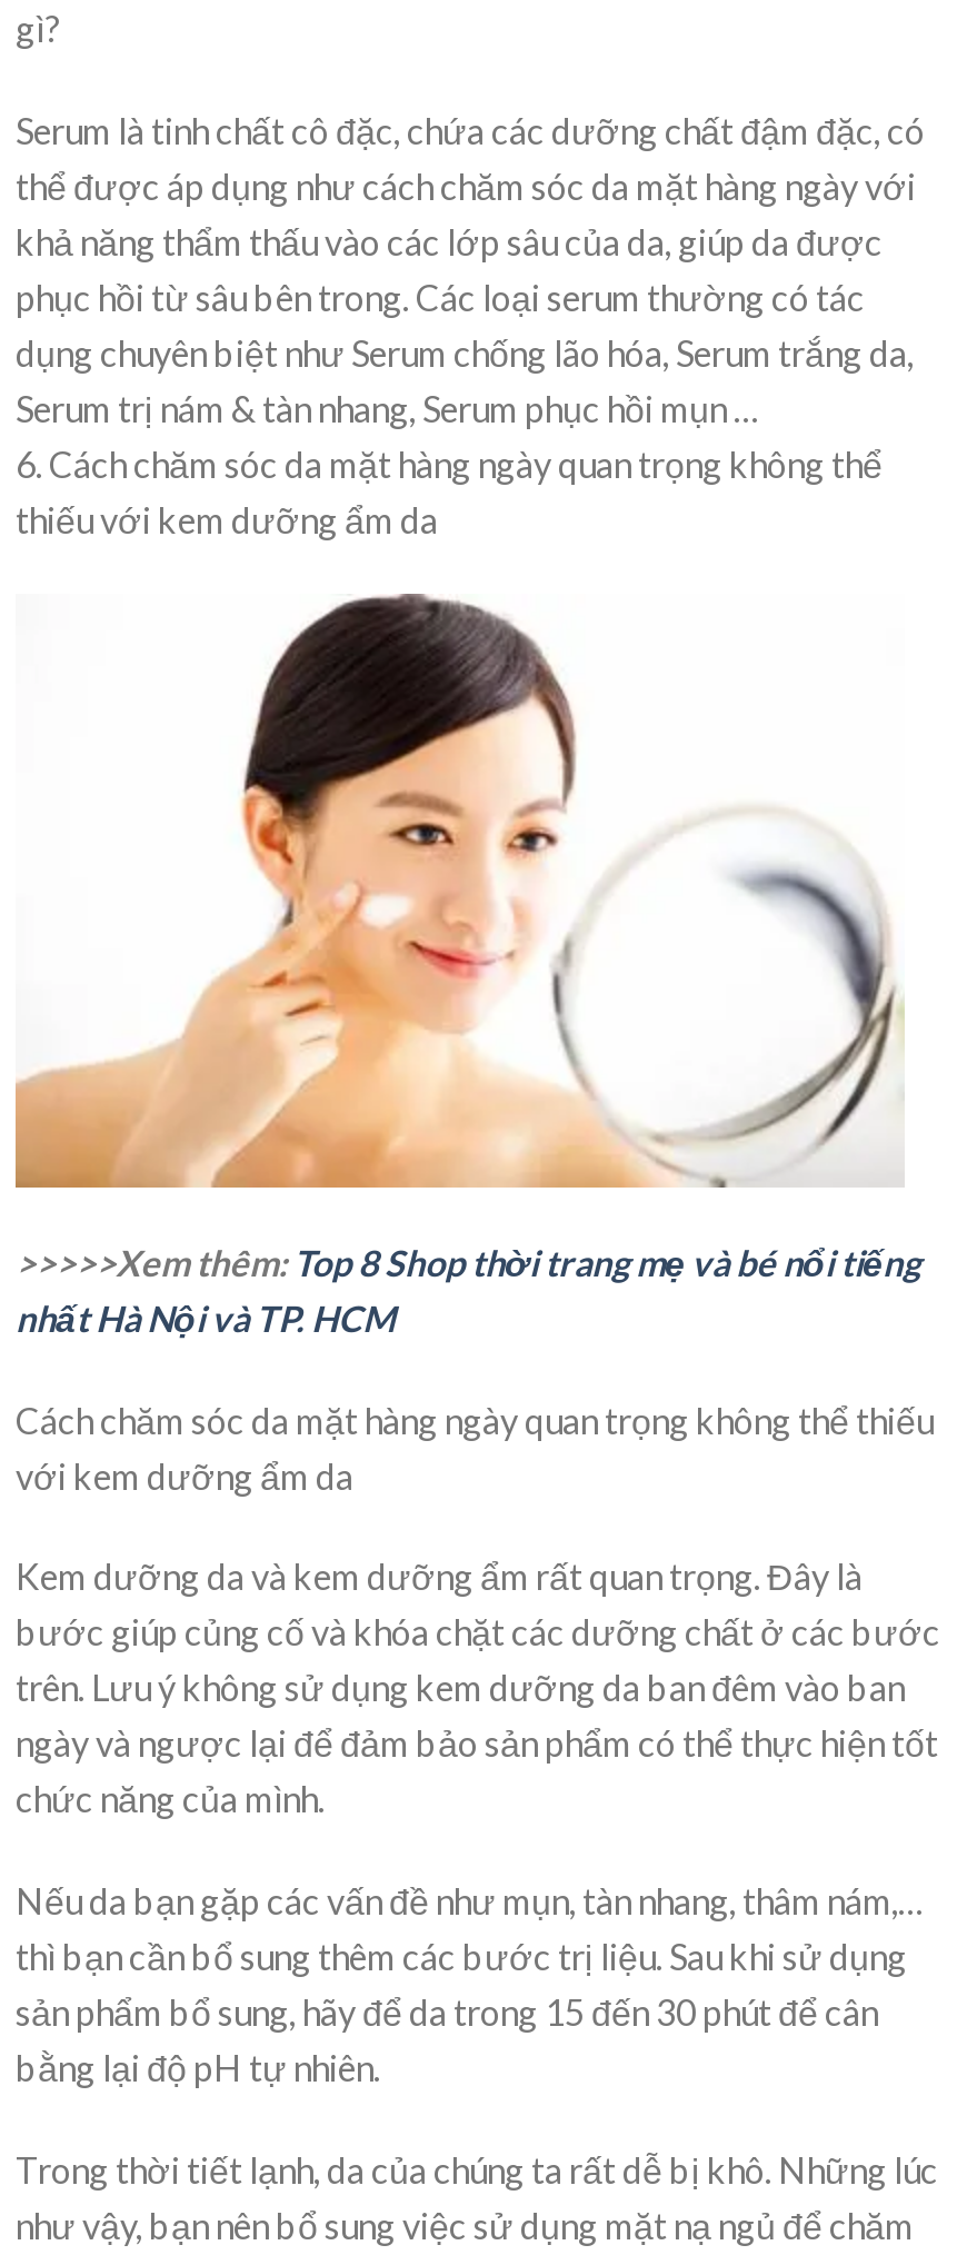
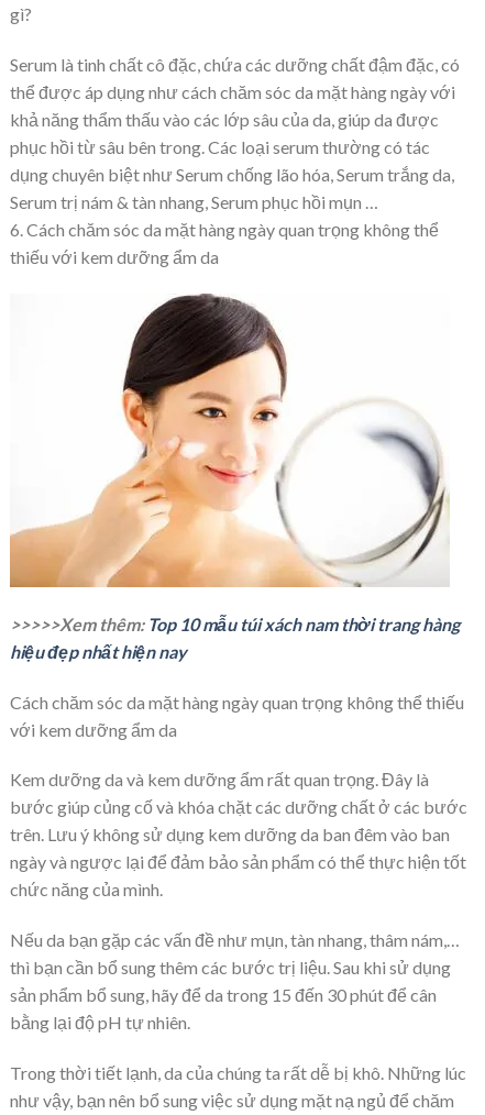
[16,1240,920,1338] >>>>>Xem thêm: Top 8 Shop thời trang mẹ và bé nổi tiếng | nhất Hà Nội và TP. HCM -> [10,613,460,662] >>>>>Xem thêm: Top 10 mẫu túi xách nam thời trang hàng | hiệu đẹp nhất hiện nay

